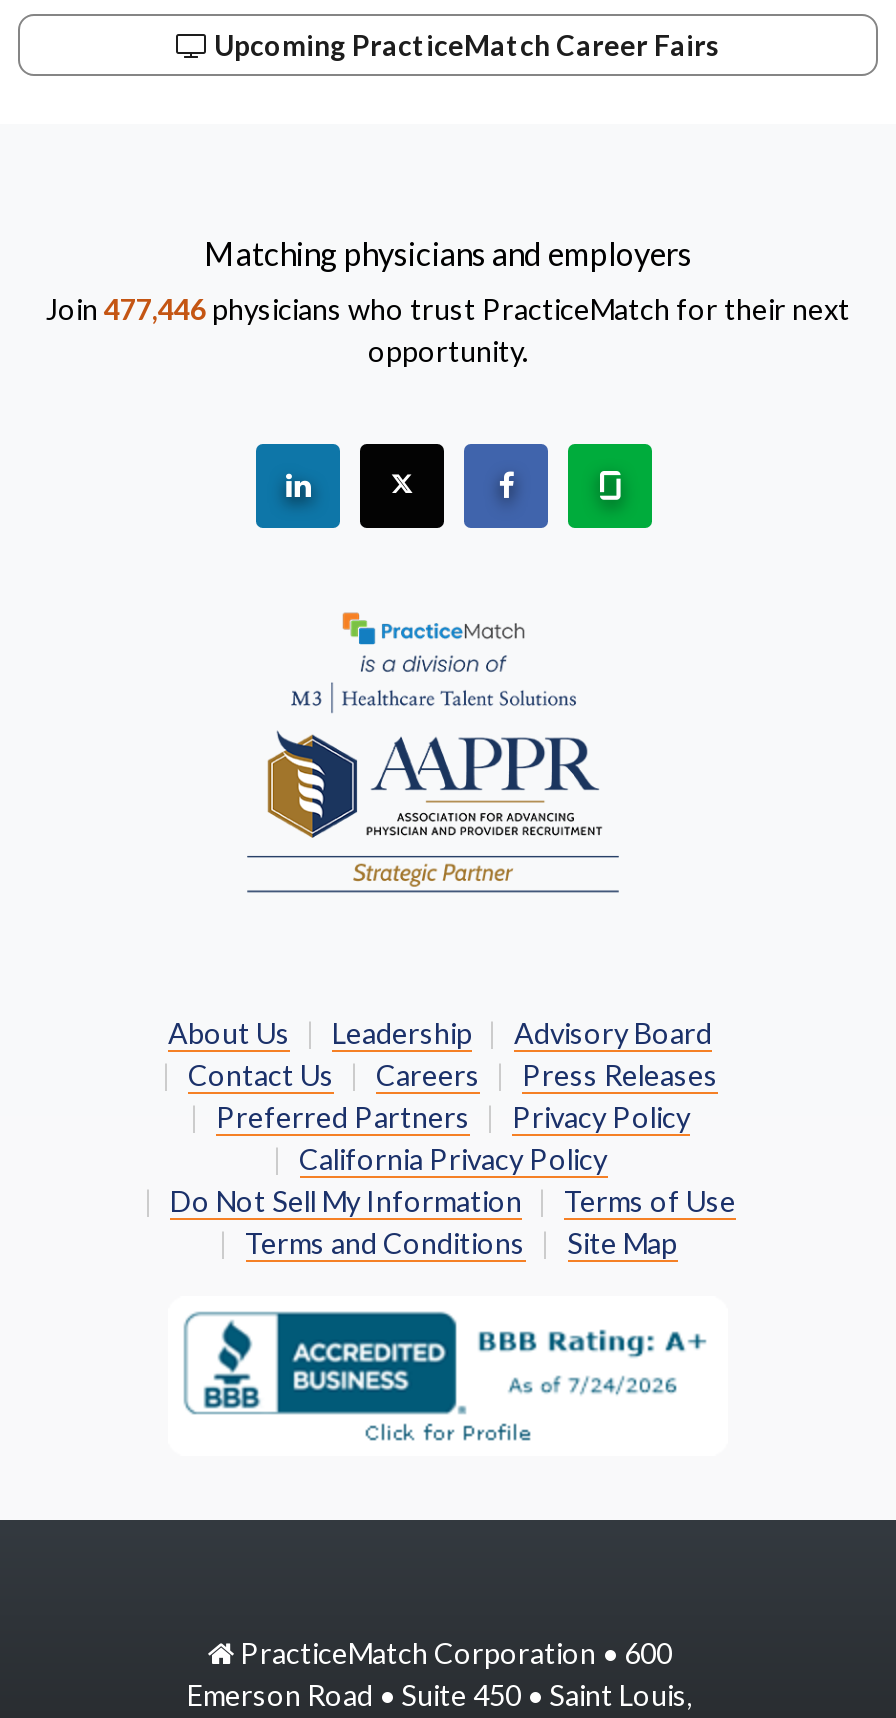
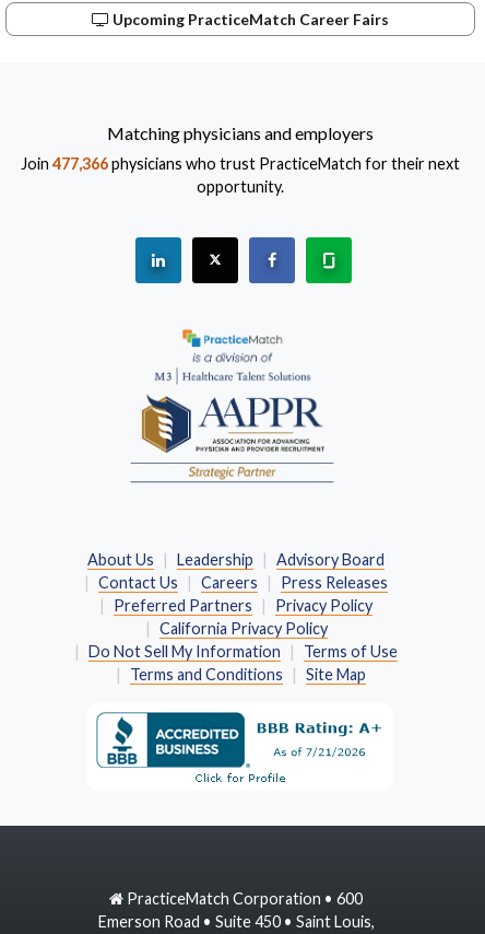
[46,292,850,326] Join 477,446 physicians who trust PracticeMatch for their next -> [21,154,460,173] Join 477,366 physicians who trust PracticeMatch for their next

